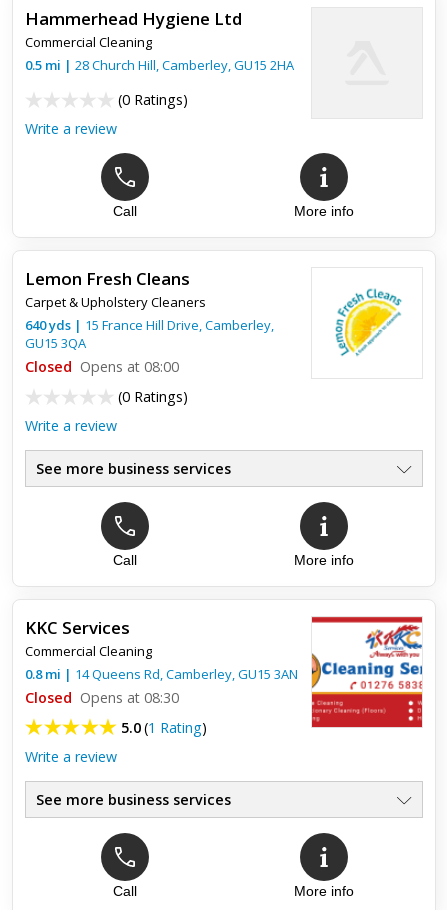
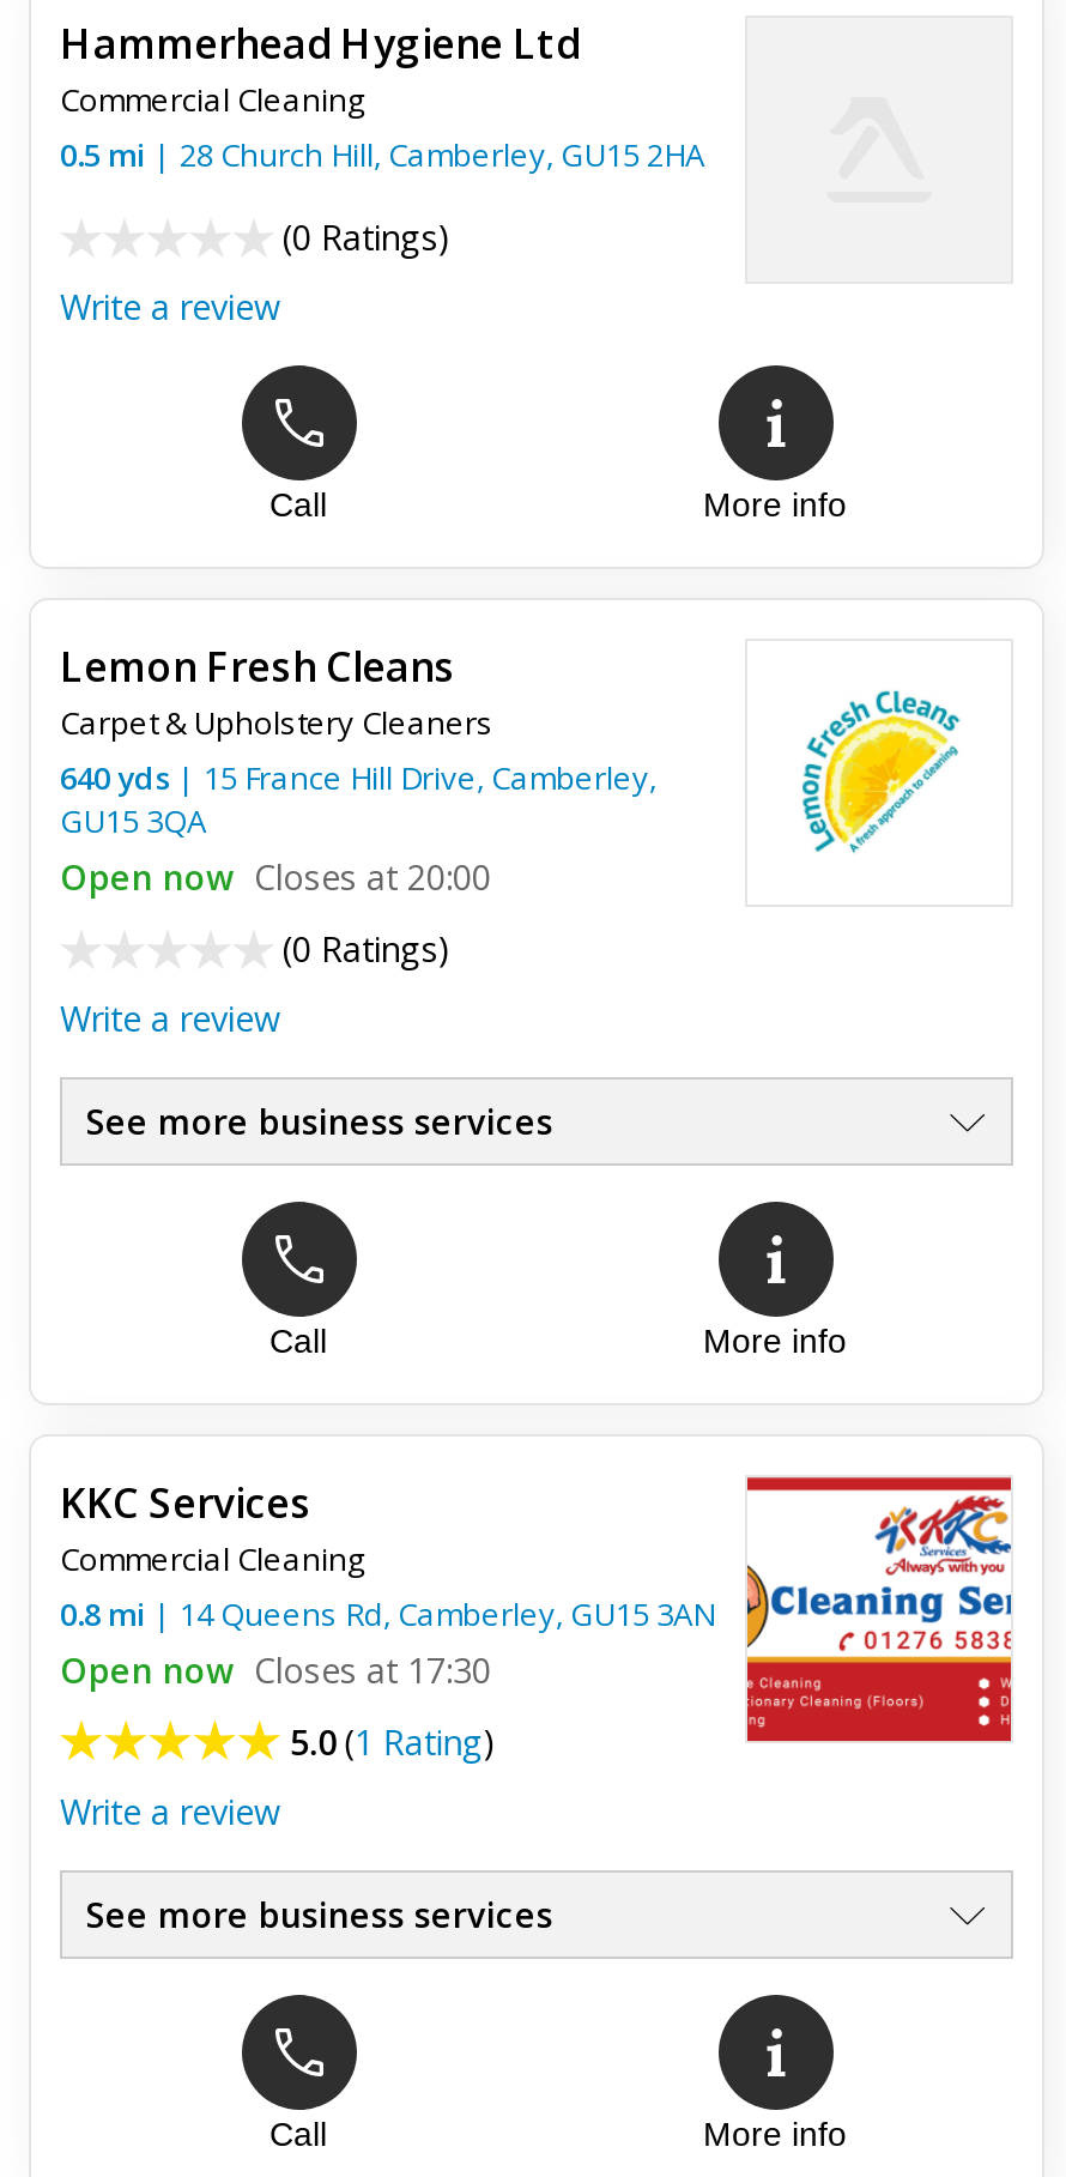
[25,357,179,376] Closed Opens at 08:00 -> [60,854,491,899] Open now Closes at 20:00
[25,688,179,707] Closed Opens at 08:30 -> [60,1647,491,1693] Open now Closes at 17:30

